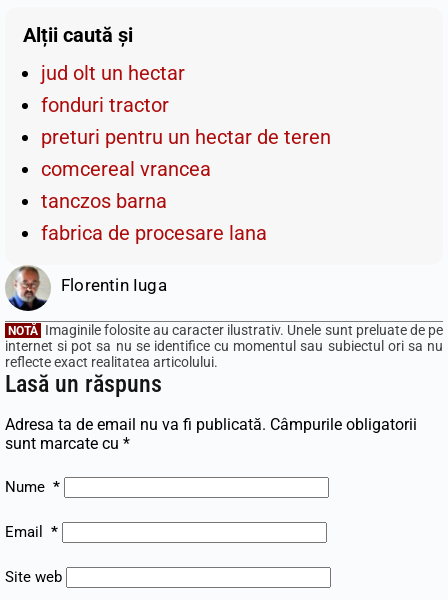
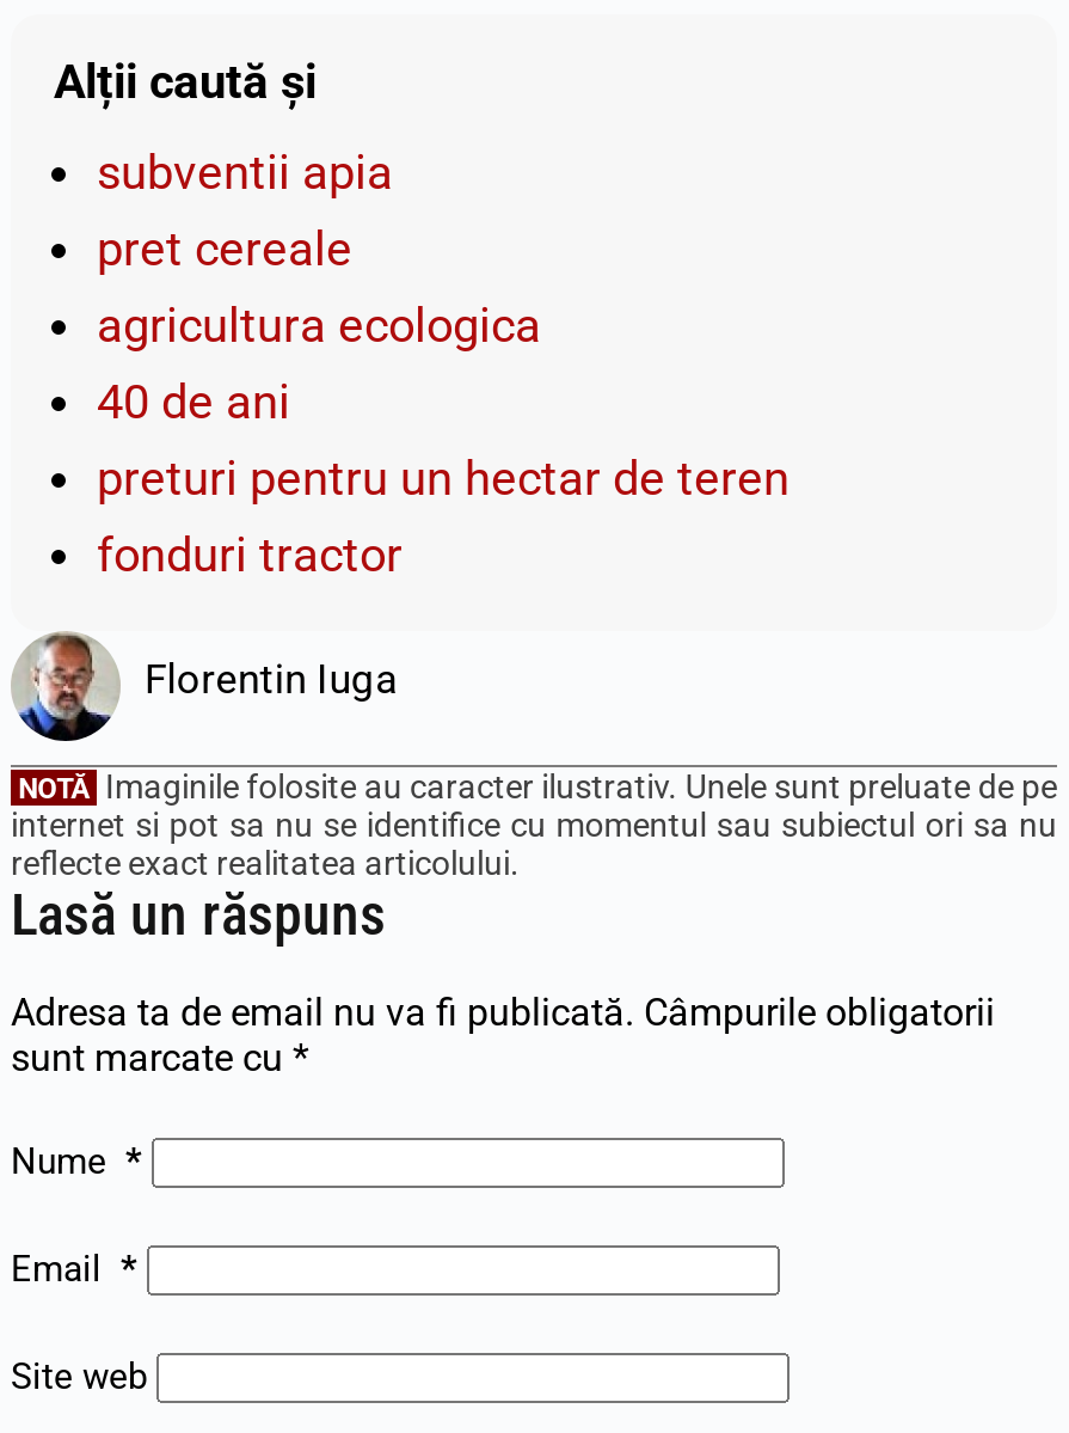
[41,61,185,85] jud olt un hectar -> [97,143,541,430] subventii apia | pret cereale | agricultura ecologica | 40 de ani
moved [41,93,169,117] -> [97,526,403,583]: fonduri tractor
moved [41,125,331,149] -> [97,449,790,507]: preturi pentru un hectar de teren
[41,157,267,245] comcereal vrancea | tanczos barna | fabrica de procesare lana -> none

